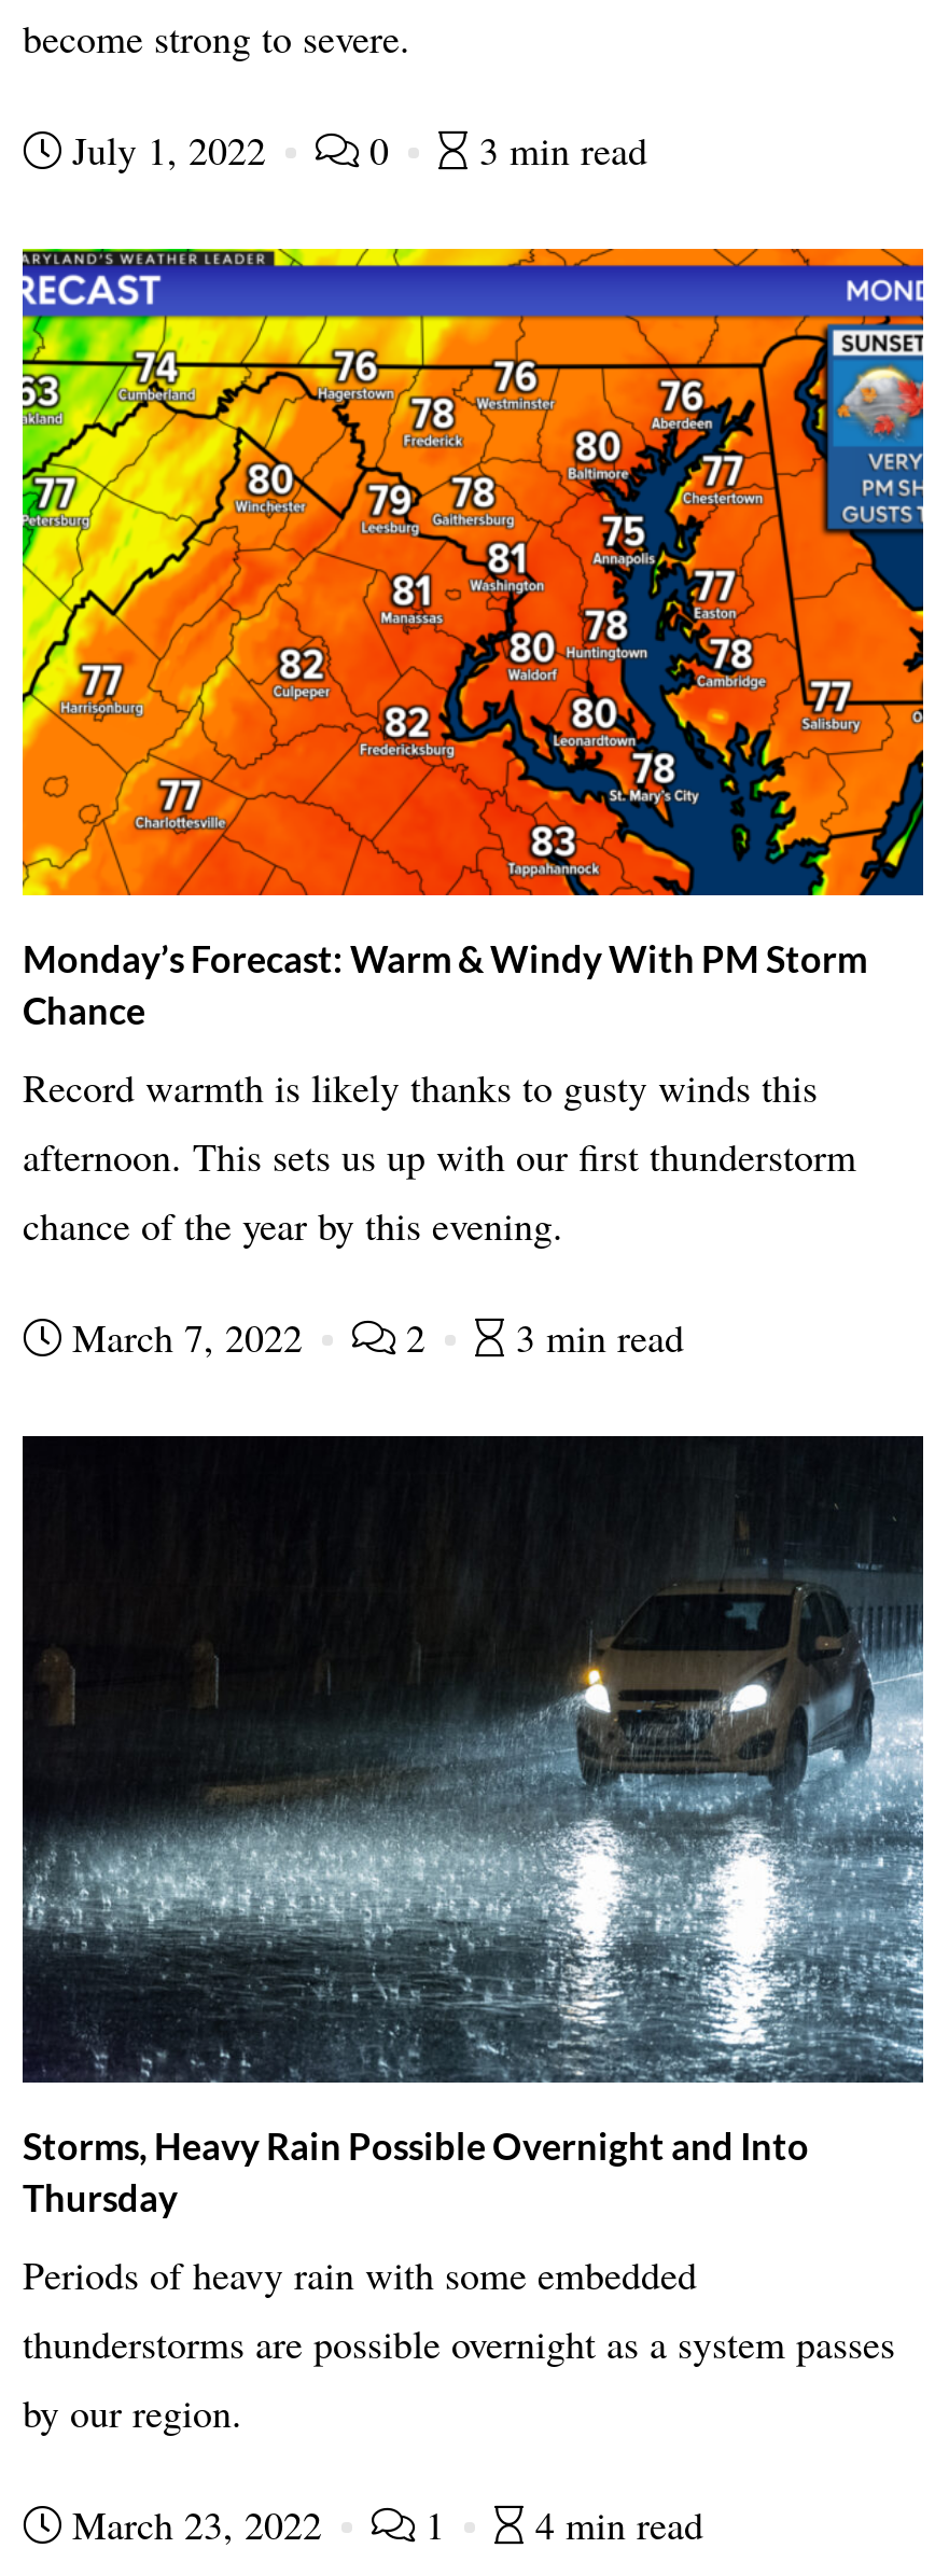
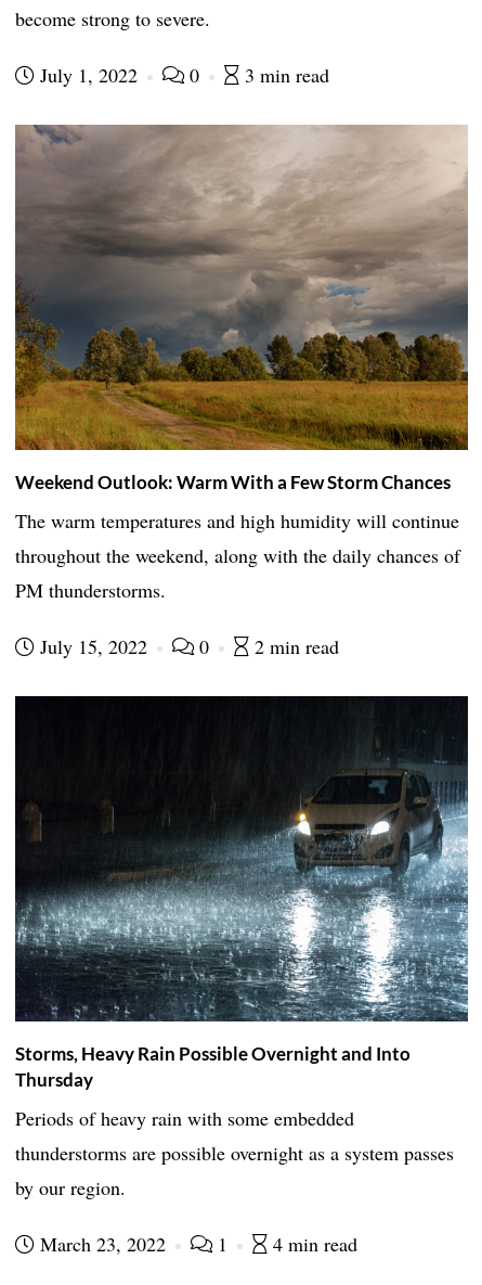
[20,247,925,1032] [image] | Monday’s Forecast: Warm & Windy With PM Storm | Chance -> [14,124,469,494] [image] | Weekend Outlook: Warm With a Few Storm Chances
[23,1060,856,1250] Record warmth is likely thanks to gusty winds this | afternoon. This sets us up with our first thunderstorm | chance of the year by this evening. -> [15,508,460,603] The warm temperatures and high humidity will continue | throughout the weekend, along with the daily chances of | PM thunderstorms.
[61,1310,684,1362] March 7, 2022 | 2 | 3 min read -> [35,634,339,660] July 15, 2022 | 0 | 2 min read

